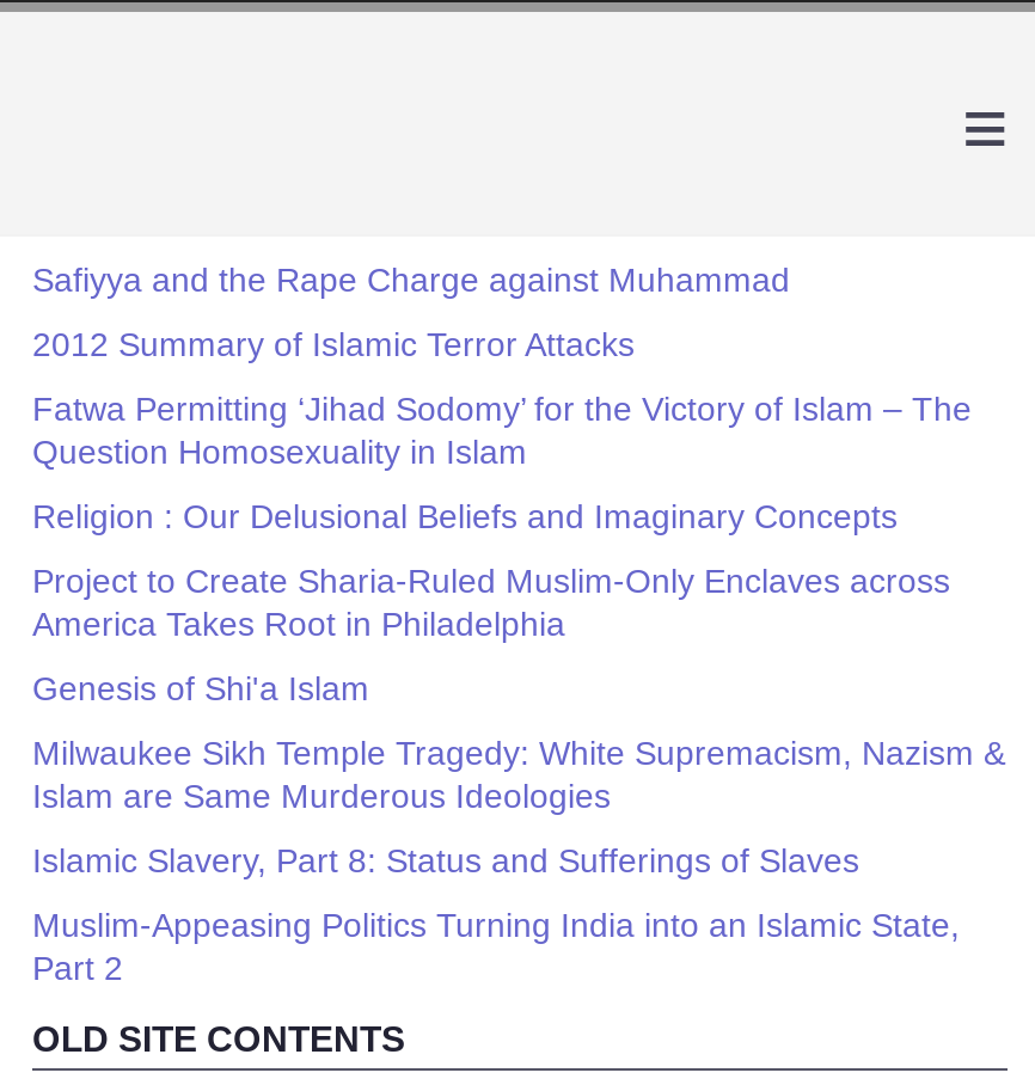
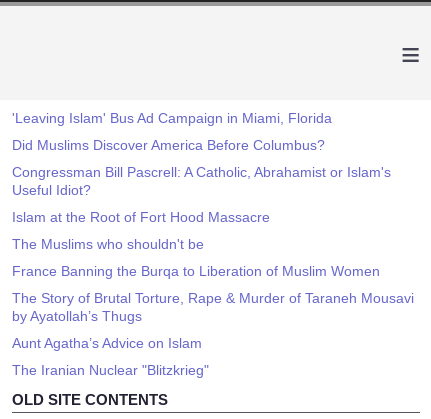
[32,260,790,299] Safiyya and the Rape Charge against Muhammad -> [12,110,332,126] 'Leaving Islam' Bus Ad Campaign in Miami, Florida
[32,325,635,363] 2012 Summary of Islamic Terror Attacks -> [12,137,325,153] Did Muslims Discover America Before Columbus?
[32,390,972,471] Fatwa Permitting ‘Jihad Sodomy’ for the Victory of Islam – The | Question Homosexuality in Islam -> [12,164,391,198] Congressman Bill Pascrell: A Catholic, Abrahamist or Islam's | Useful Idiot?
[32,497,898,535] Religion : Our Delusional Beliefs and Imaginary Concepts -> [12,209,270,225] Islam at the Root of Fort Hood Massacre
[32,562,950,643] Project to Create Sharia-Ruled Muslim-Only Enclaves across | America Takes Root in Philadelphia -> [12,236,204,252] The Muslims who shouldn't be
[32,669,369,707] Genesis of Shi'a Islam -> [12,263,380,279] France Banning the Burqa to Liberation of Muslim Women
[32,734,1005,815] Milwaukee Sikh Temple Tragedy: White Supremacism, Nazism & | Islam are Same Murderous Ideologies -> [12,290,414,324] The Story of Brutal Torture, Rape & Murder of Taraneh Mousavi | by Ayatollah’s Thugs
[32,841,859,879] Islamic Slavery, Part 8: Status and Sufferings of Slaves -> [12,335,202,351] Aunt Agatha’s Advice on Islam
[32,906,960,987] Muslim-Appeasing Politics Turning India into an Islamic State, | Part 2 -> [12,362,209,378] The Iranian Nuclear "Blitzkrieg"

